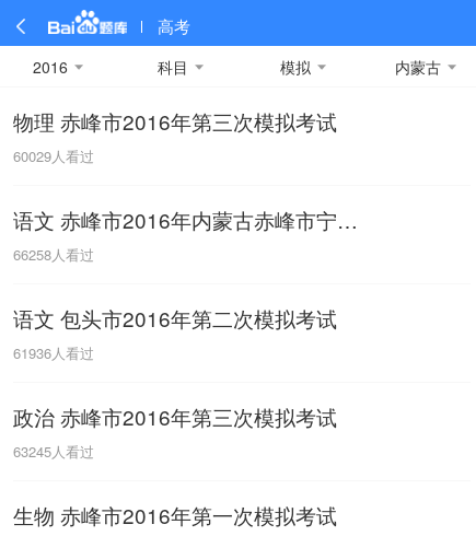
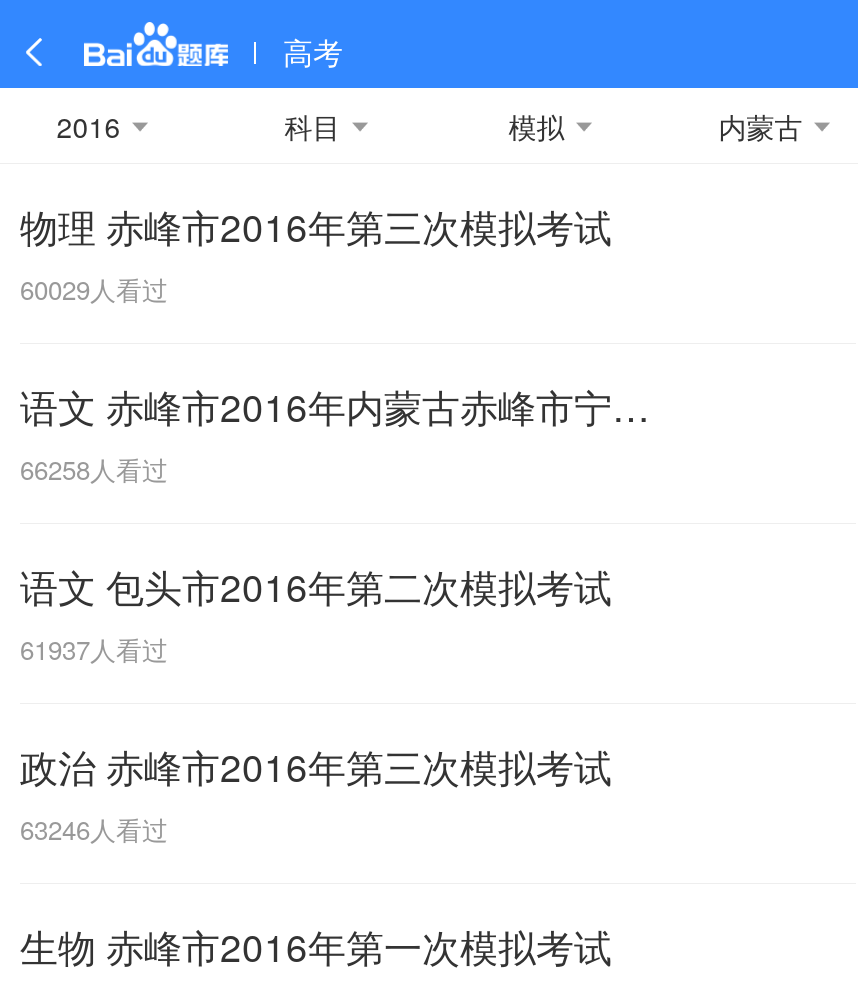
[13,342,94,363] 61936人看过 -> [20,630,168,668] 61937人看过
[13,441,94,462] 63245人看过 -> [20,810,168,848] 63246人看过

